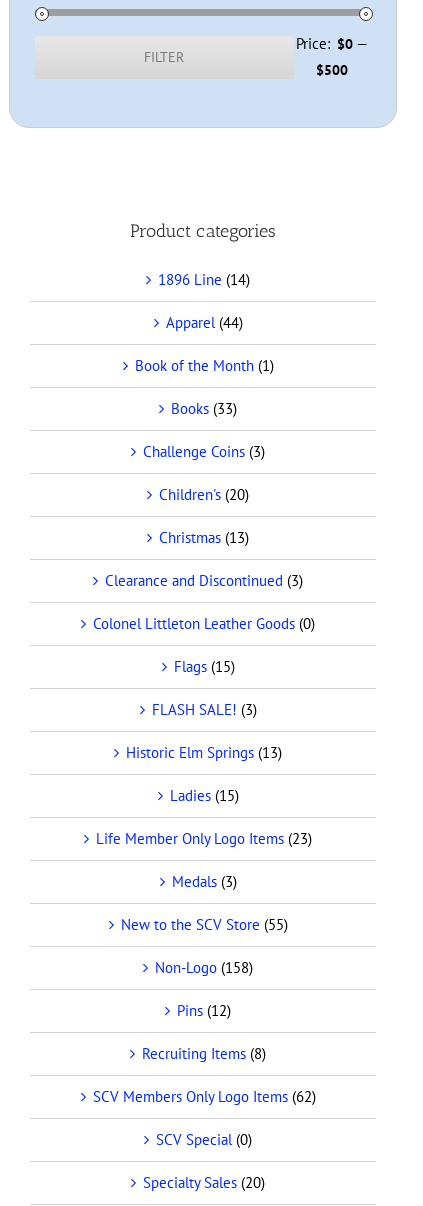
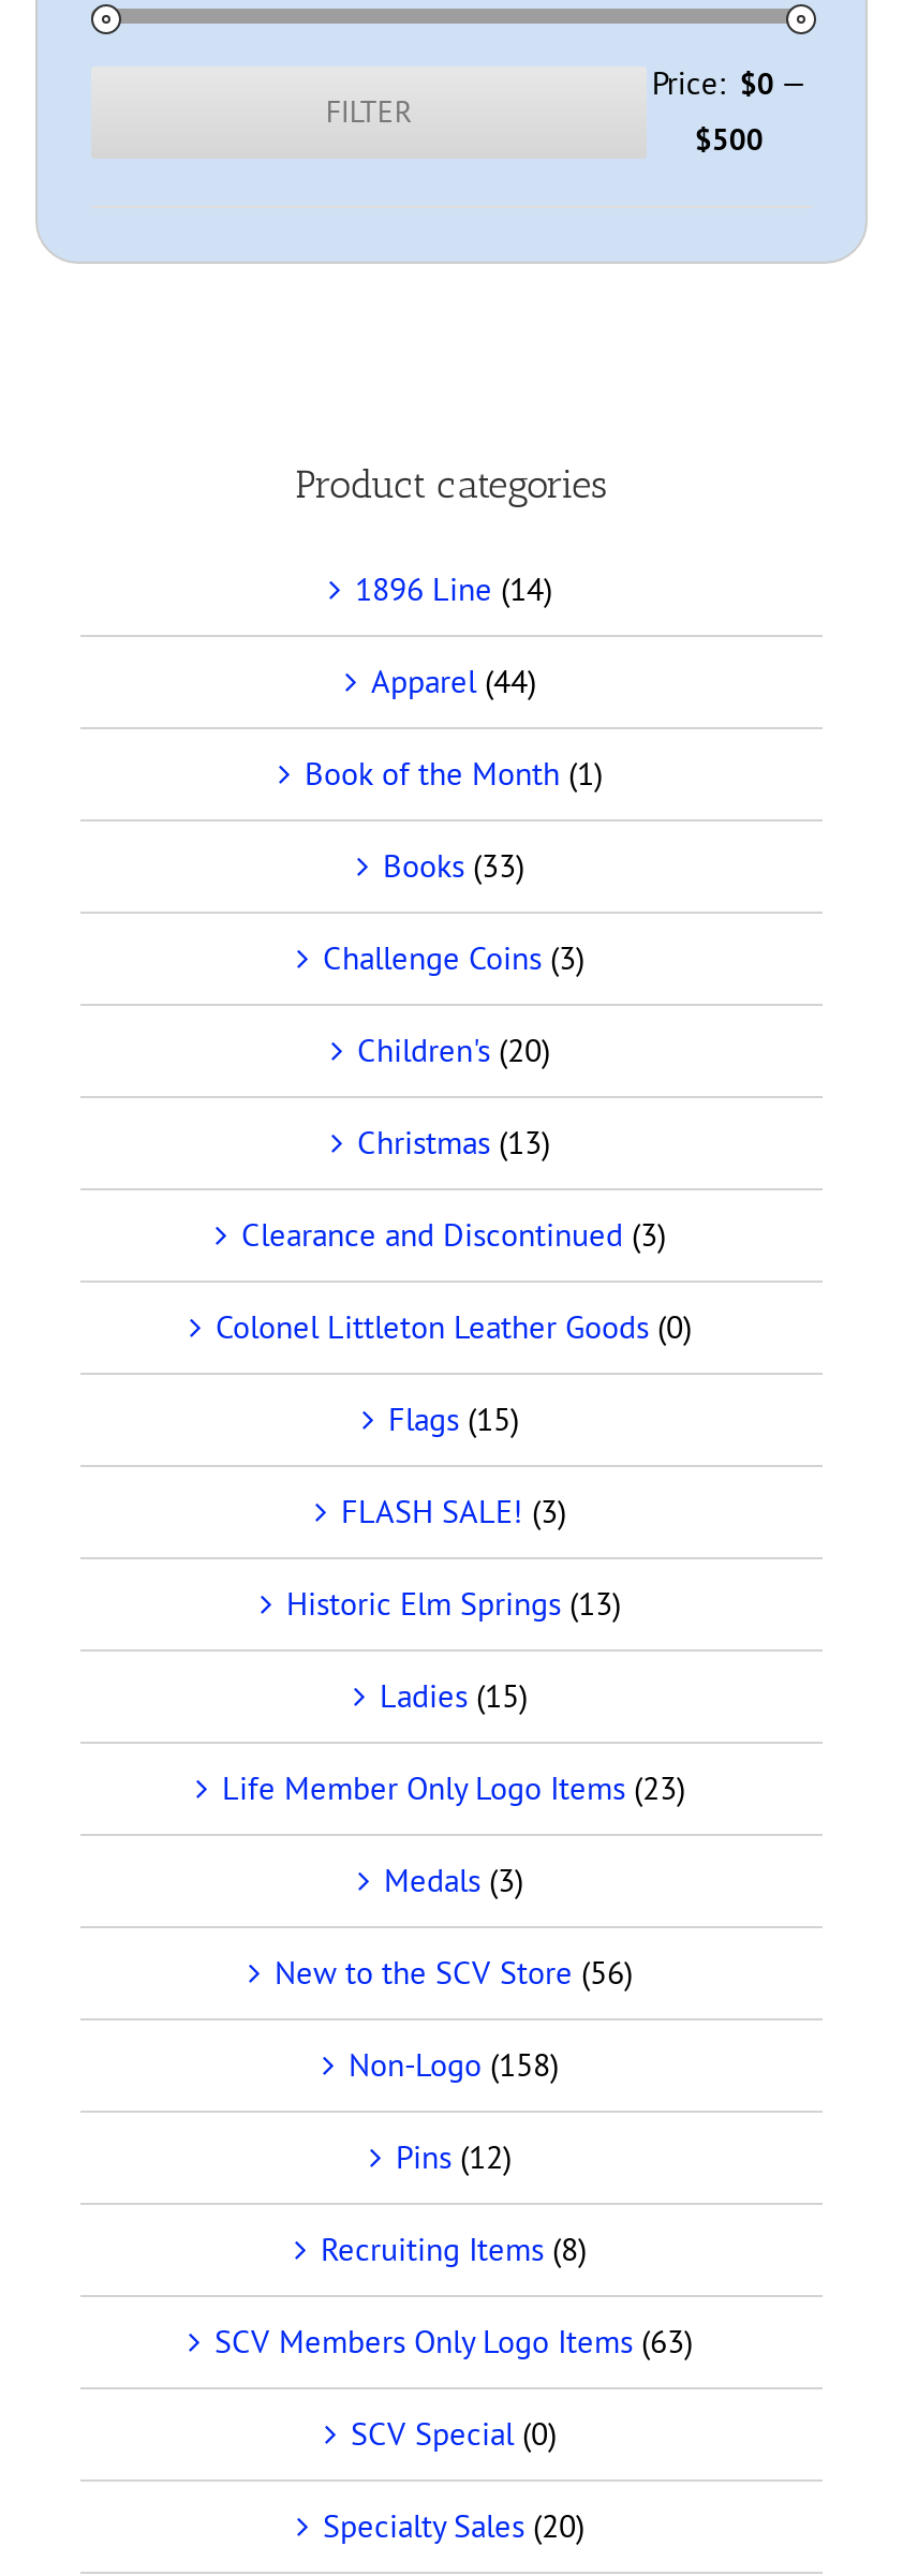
[120,915,287,934] New to the SCV Store (55) -> [275,1952,633,1993] New to the SCV Store (56)
[92,1087,315,1106] SCV Members Only Logo Items (62) -> [214,2321,693,2362] SCV Members Only Logo Items (63)

